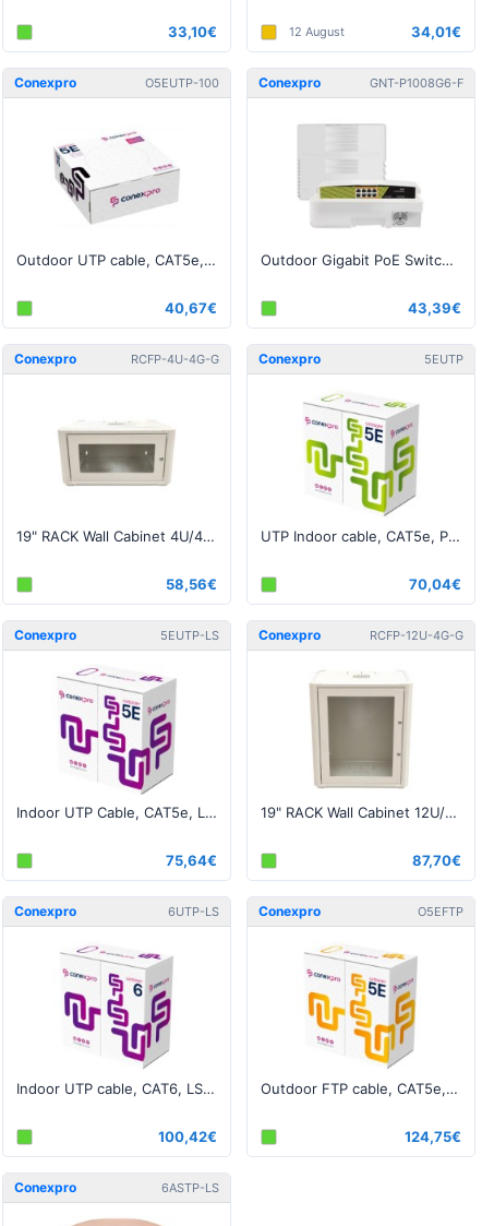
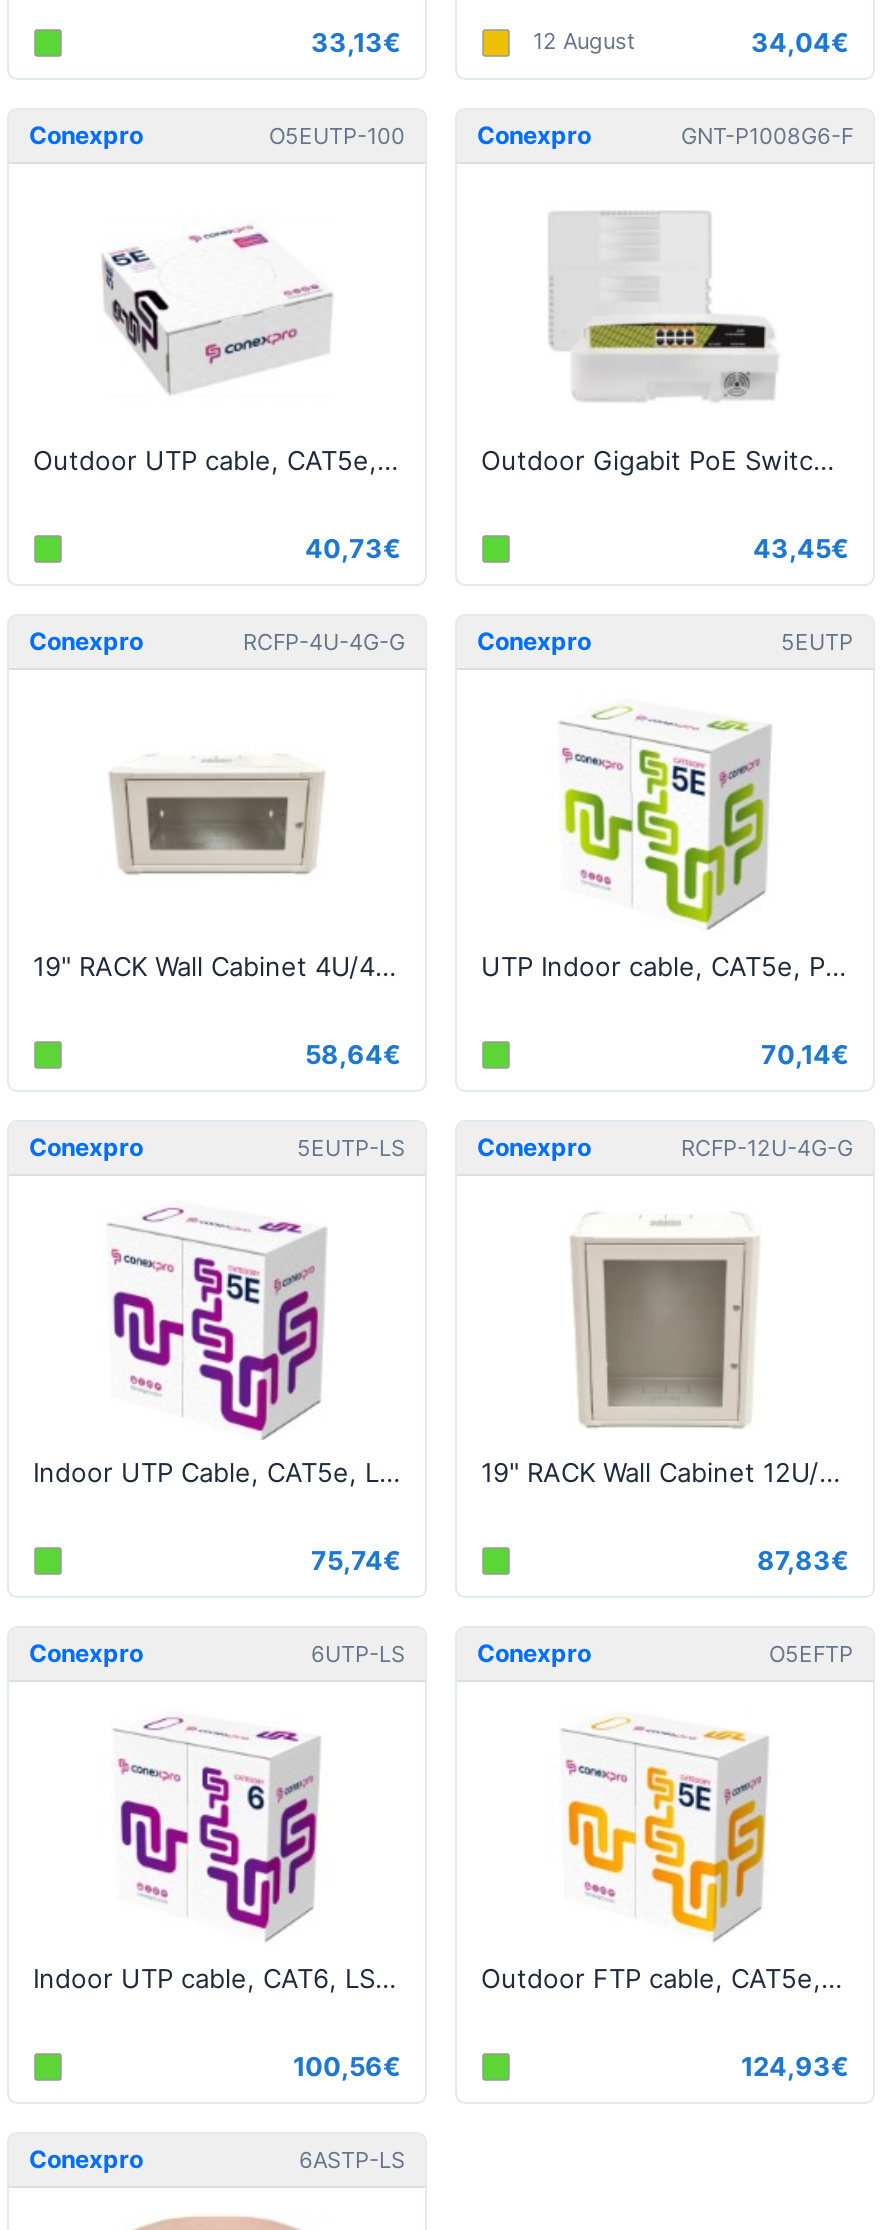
[168,23,217,40] 33,10€ -> [311,26,401,58] 33,13€
[411,23,461,40] 34,01€ -> [751,26,849,58] 34,04€
[165,299,217,317] 40,67€ -> [305,532,401,564] 40,73€
[408,299,461,317] 43,39€ -> [753,532,849,564] 43,45€
[166,575,217,593] 58,56€ -> [305,1038,401,1070] 58,64€
[409,575,461,593] 70,04€ -> [761,1038,849,1070] 70,14€
[166,852,217,869] 75,64€ -> [311,1544,401,1576] 75,74€
[412,852,461,869] 87,70€ -> [757,1544,849,1576] 87,83€
[158,1128,217,1145] 100,42€ -> [293,2050,401,2082] 100,56€
[405,1128,461,1145] 124,75€ -> [741,2050,849,2082] 124,93€

